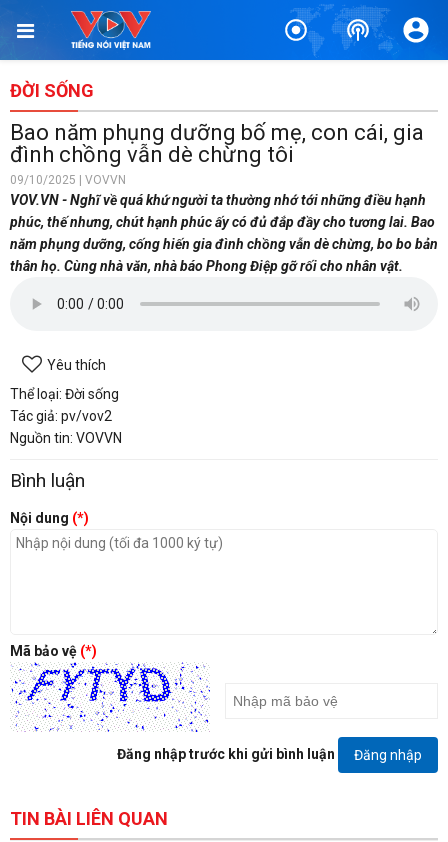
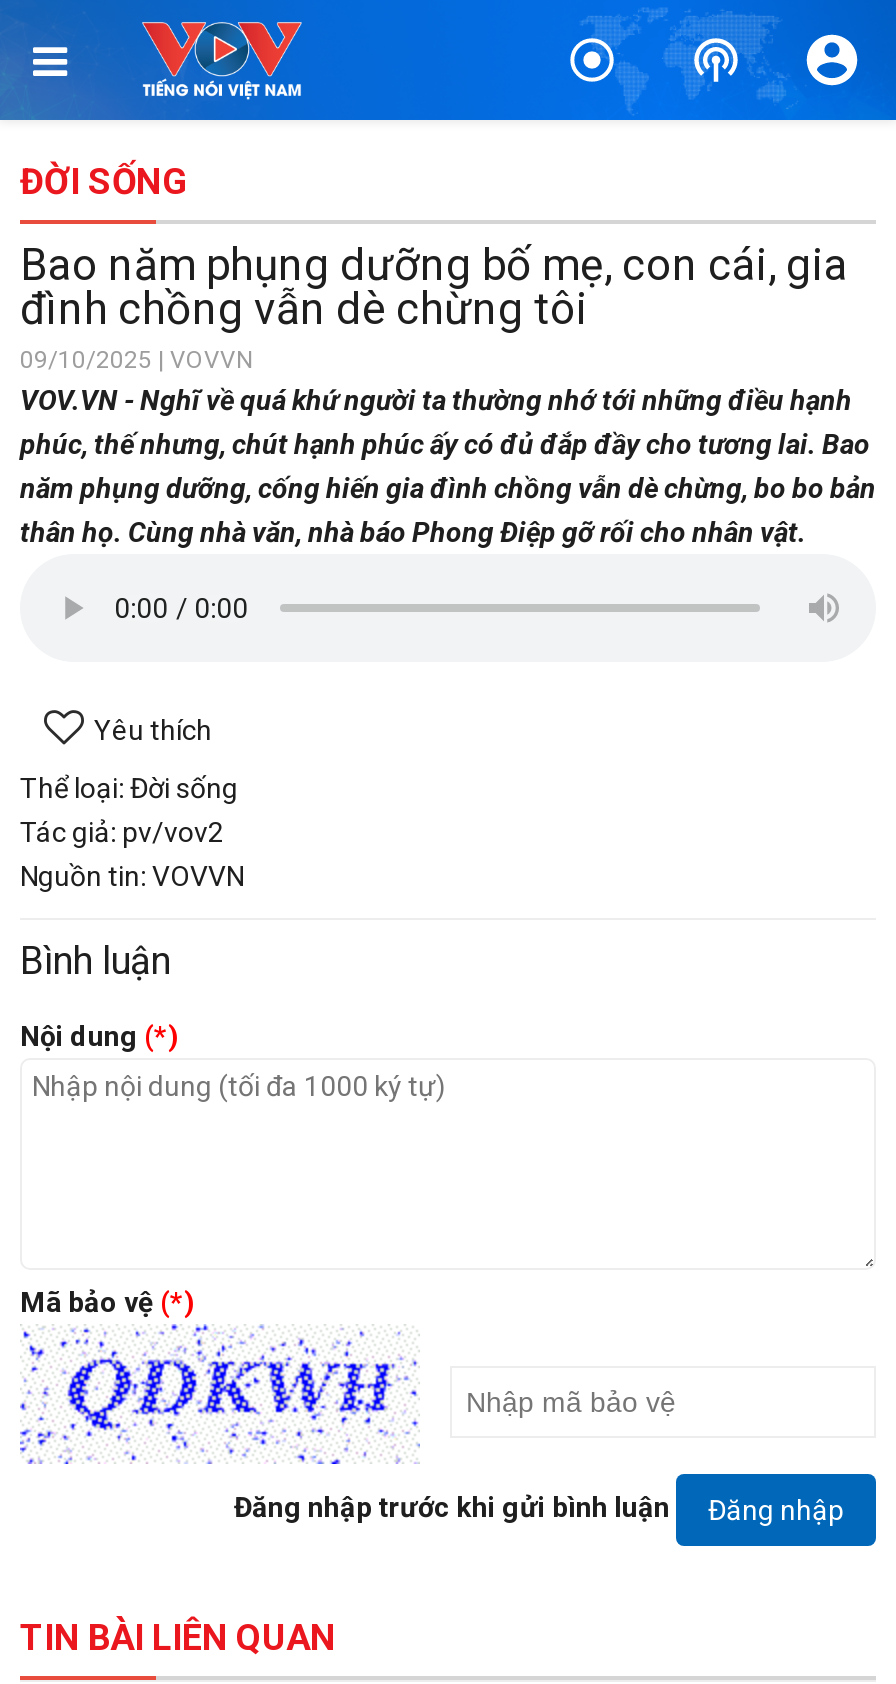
[11,662,210,732] [image] -> [20,1324,418,1466] [image]

